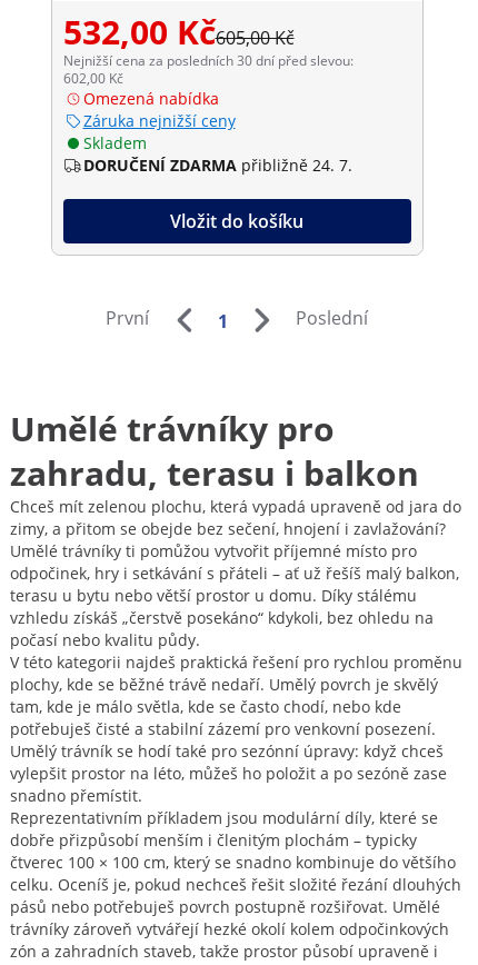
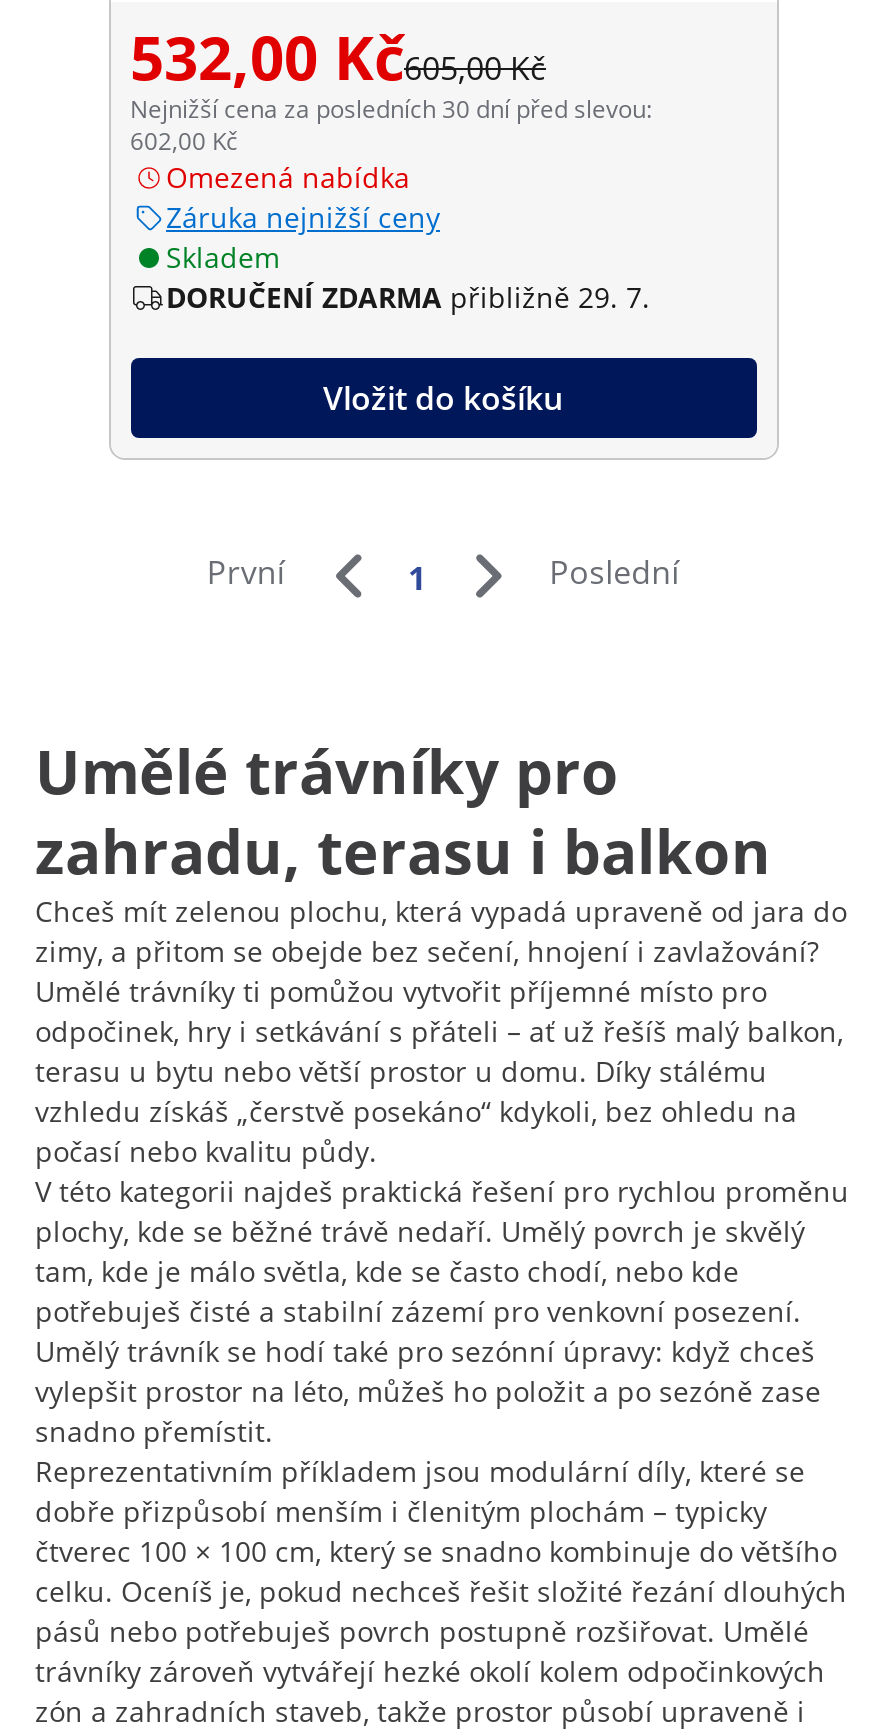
[83,154,352,175] DORUČENÍ ZDARMA přibližně 24. 7. -> [166,277,650,315] DORUČENÍ ZDARMA přibližně 29. 7.

